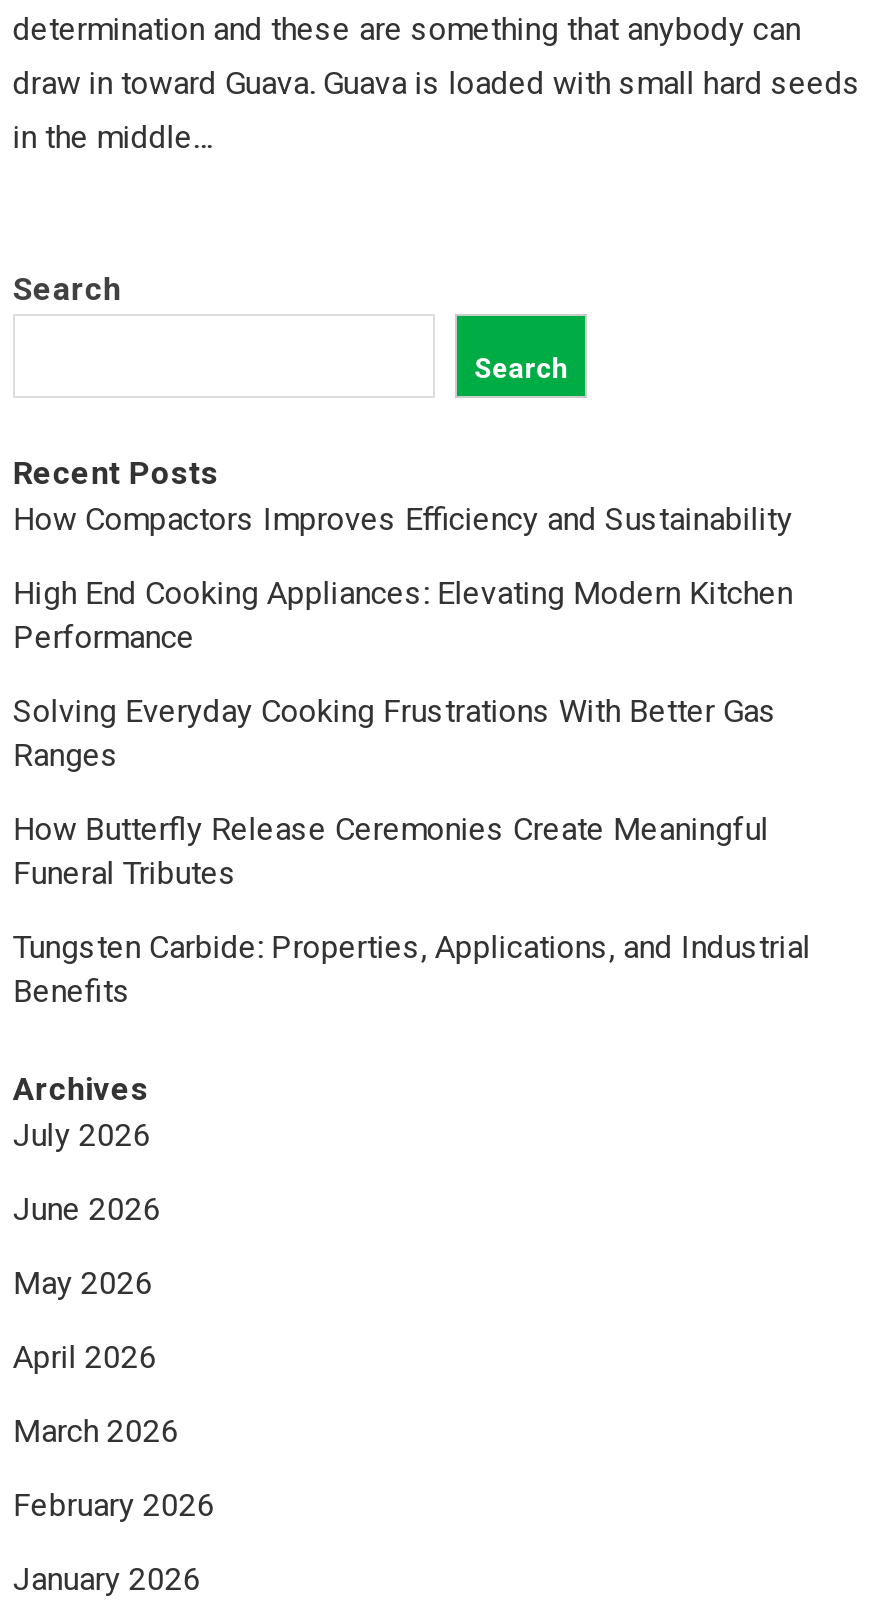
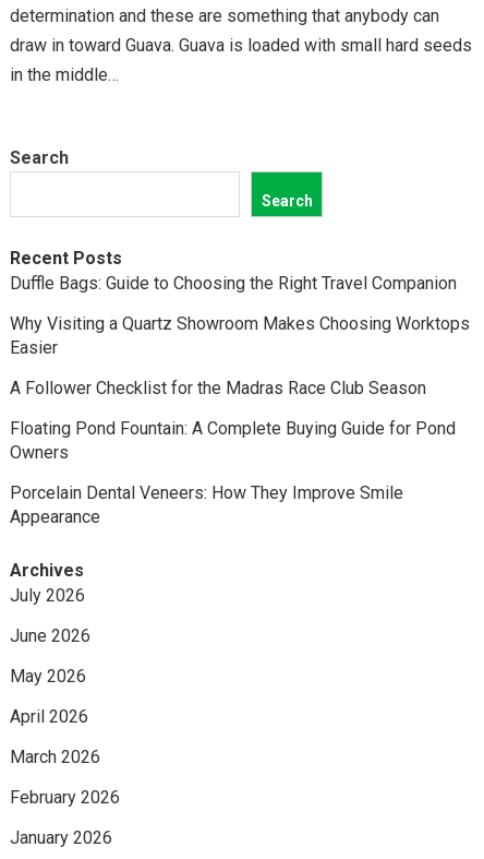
[13,500,793,538] How Compactors Improves Efficiency and Sustainability -> [10,273,457,294] Duffle Bags: Guide to Choosing the Right Travel Companion
[13,574,793,656] High End Cooking Appliances: Elevating Modern Kitchen | Performance -> [10,313,470,358] Why Visiting a Quartz Showroom Makes Choosing Worktops | Easier
[13,692,777,774] Solving Everyday Cooking Frustrations With Better Gas | Ranges -> [10,378,426,398] A Follower Checklist for the Madras Race Club Season
[13,810,769,892] How Butterfly Release Ceremonies Create Meaningful | Funeral Tributes -> [10,418,456,463] Floating Pond Fountain: A Complete Buying Guide for Pond | Owners
[13,928,811,1010] Tungsten Carbide: Properties, Applications, and Industrial | Benefits -> [10,482,403,527] Porcelain Dental Veneers: How They Improve Smile | Appearance

